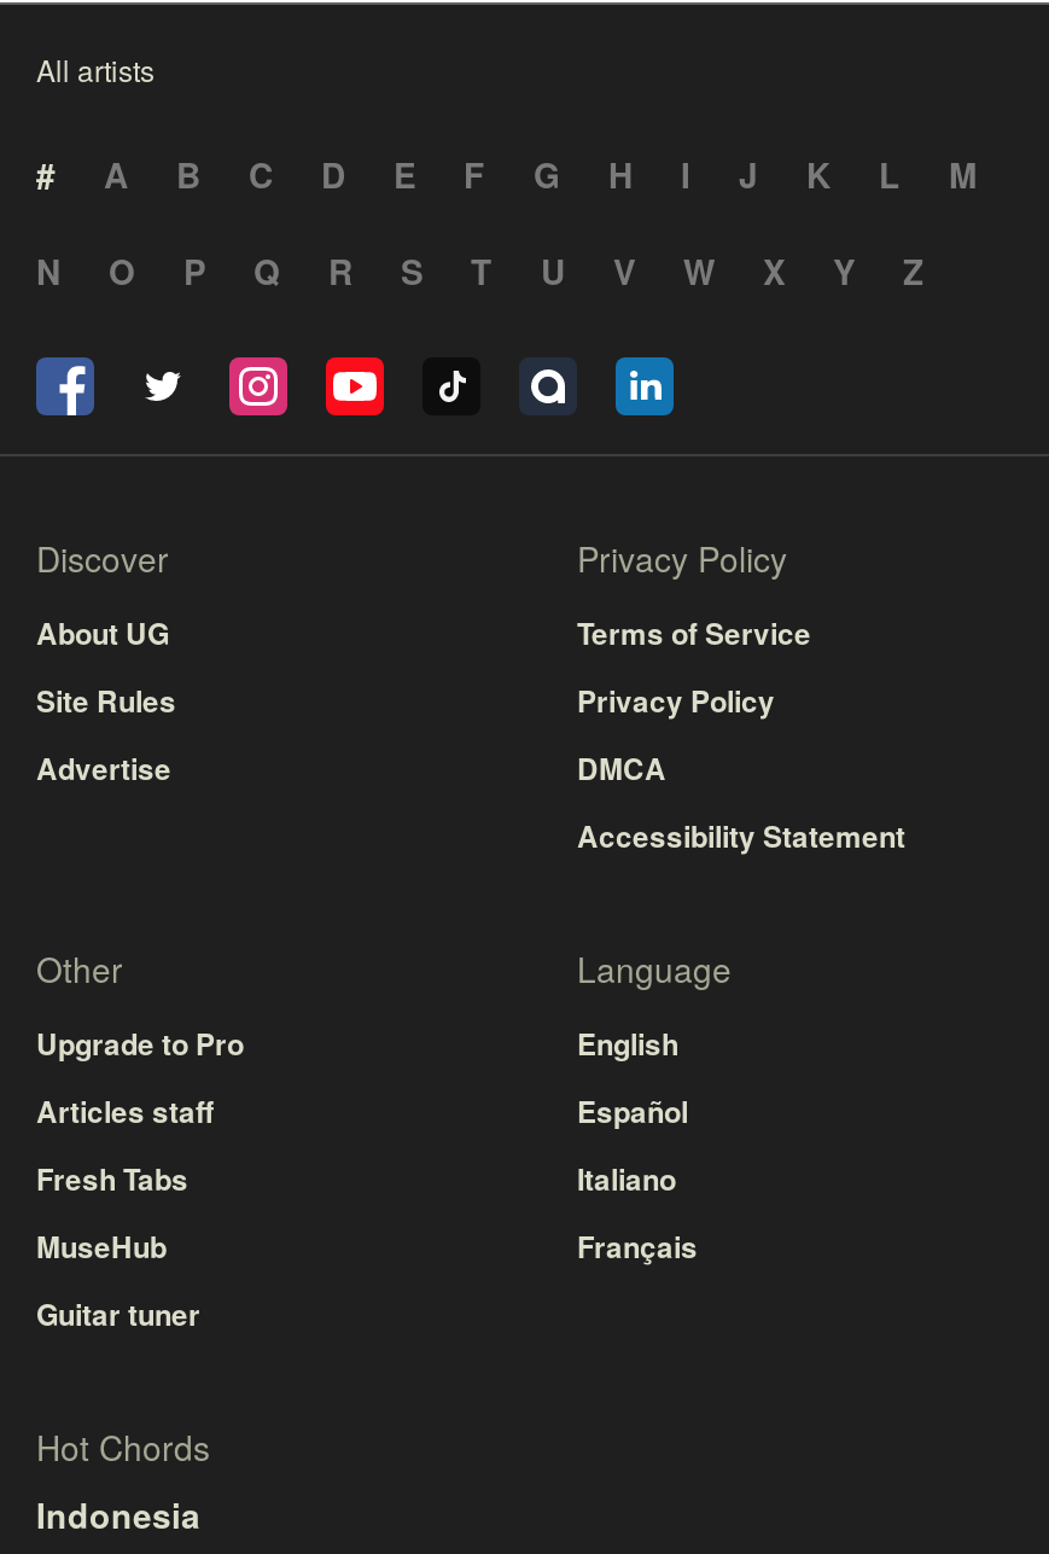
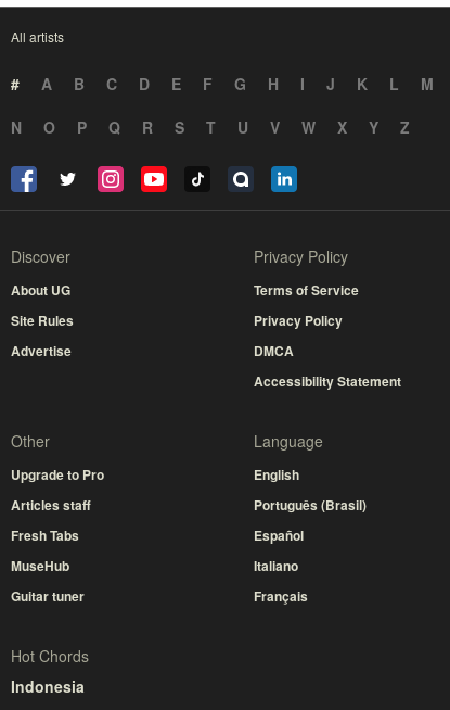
moved [577,1090,698,1268] -> [254,526,308,606]: Español | Italiano | Français
none -> [254,495,367,515] Português (Brasil)

